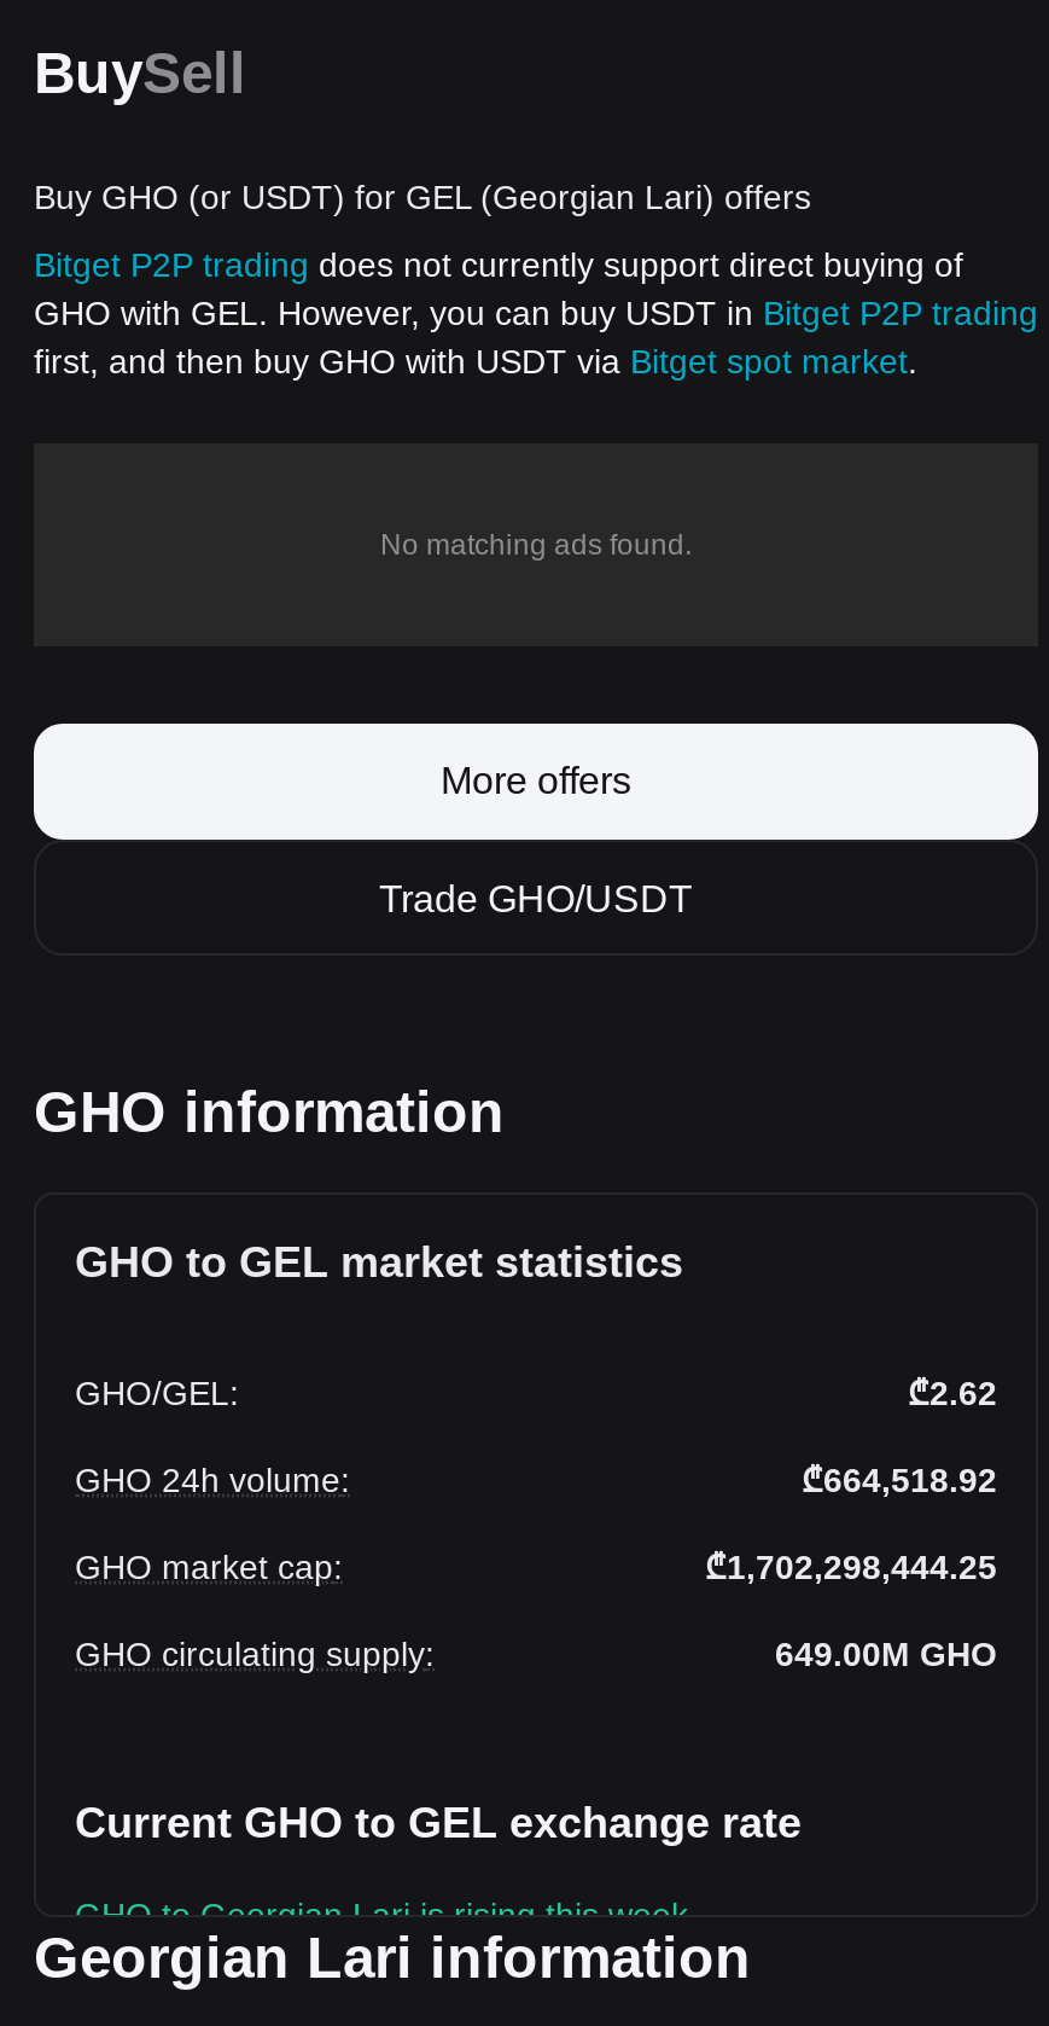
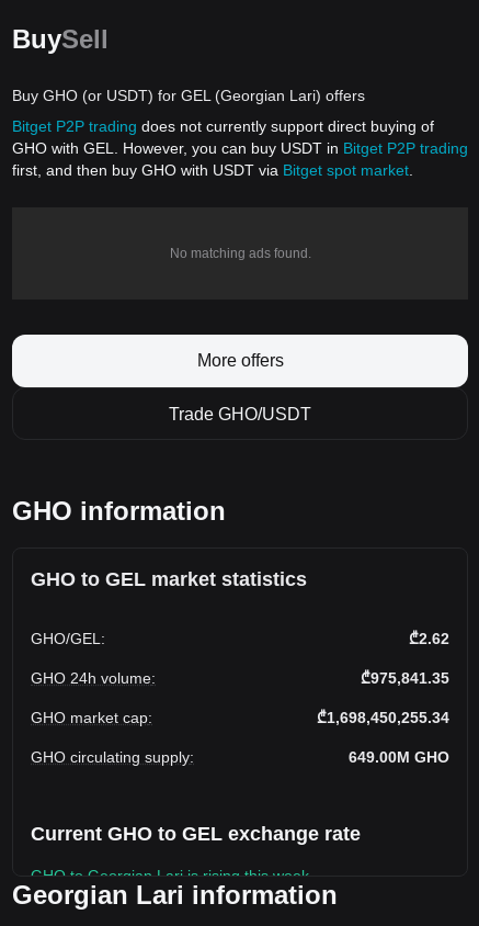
[802,1461,997,1499] ₾664,518.92 -> [361,669,449,687] ₾975,841.35
[705,1548,997,1586] ₾1,702,298,444.25 -> [317,709,449,726] ₾1,698,450,255.34

